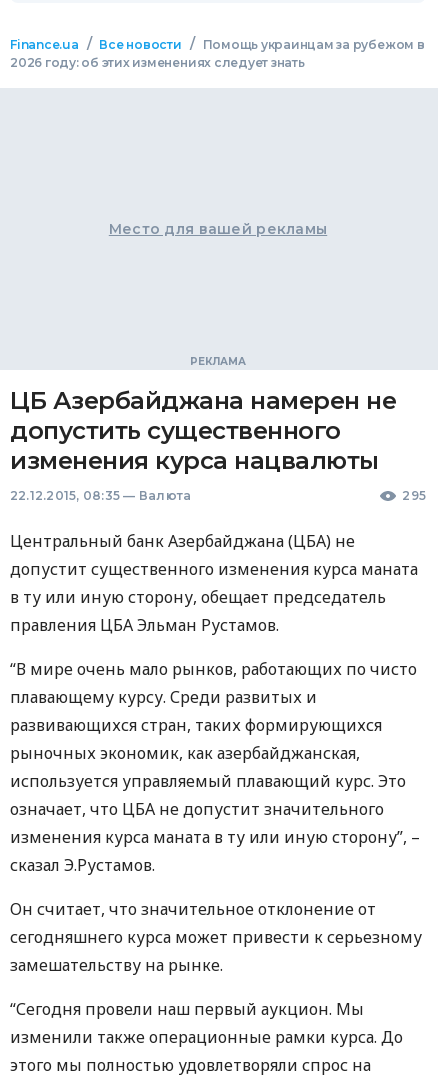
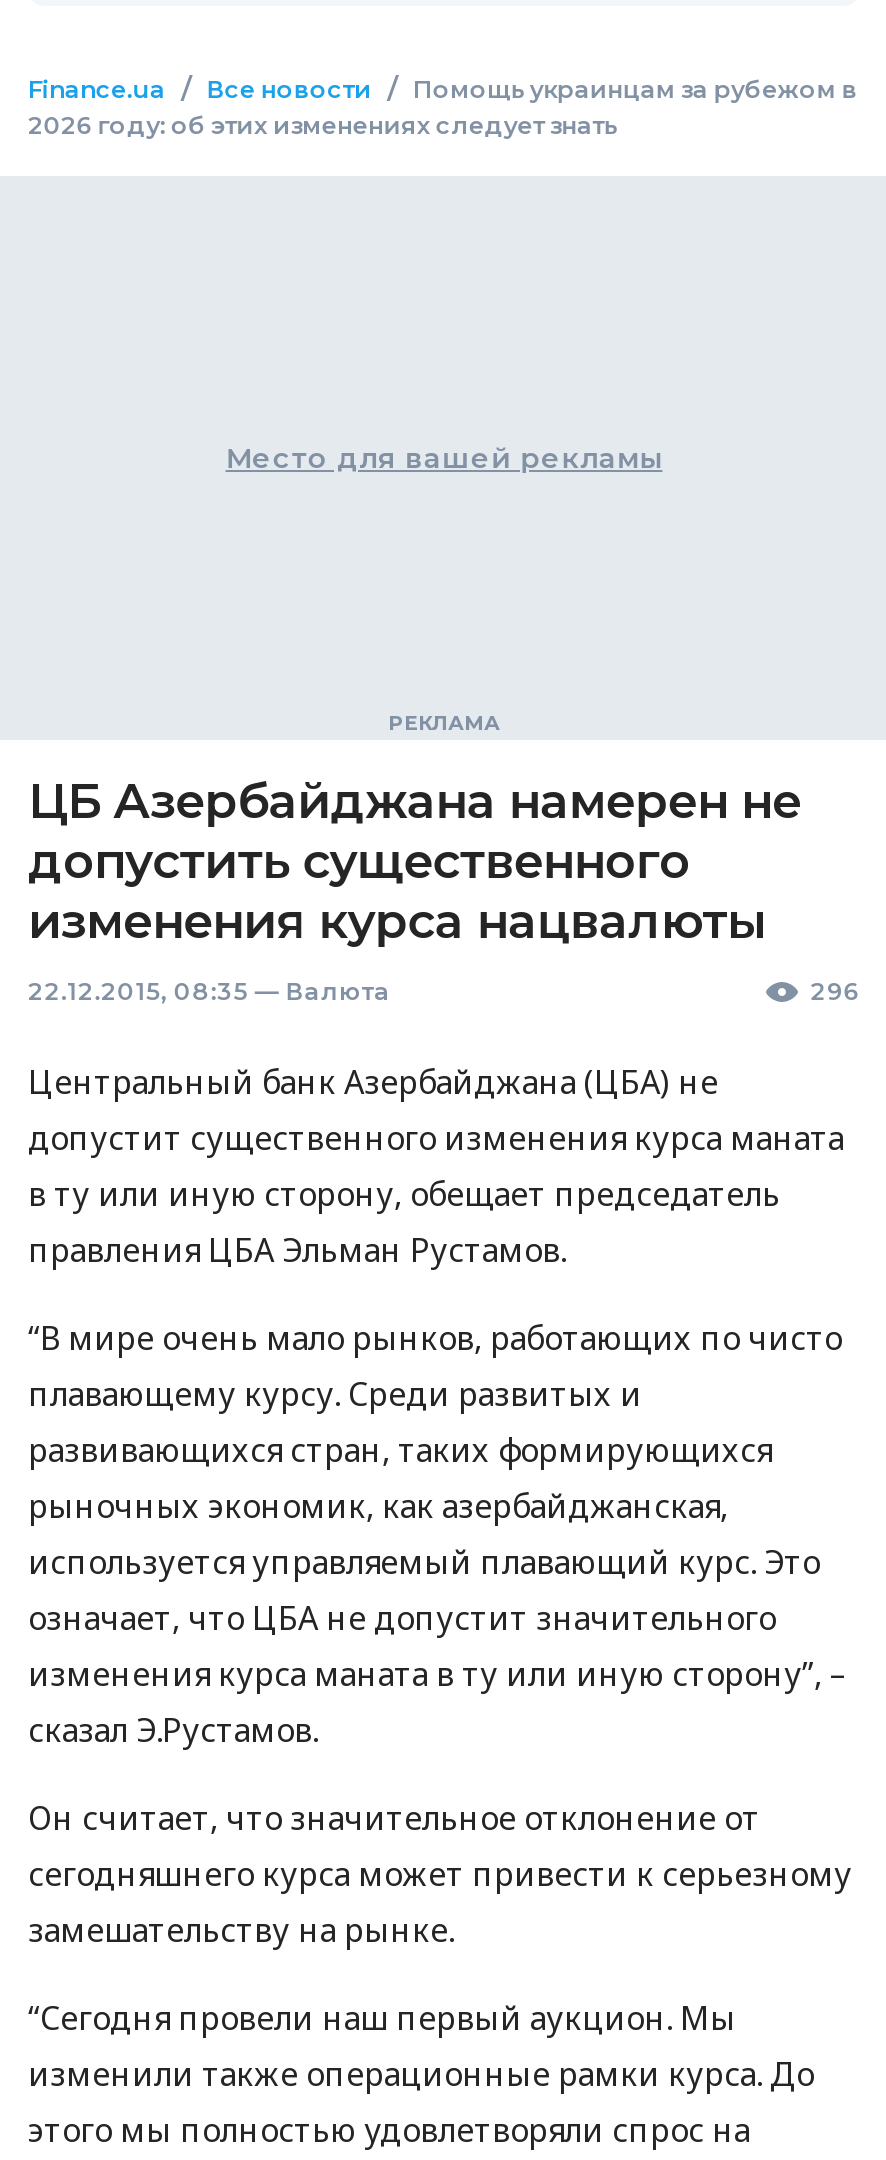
[402,488,426,503] 295 -> [811,976,860,1006] 296

